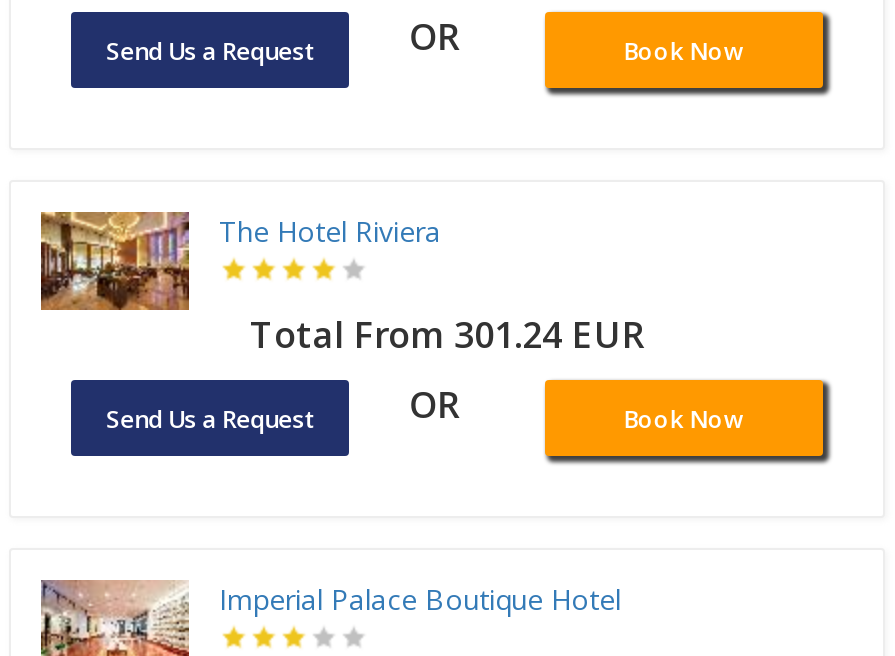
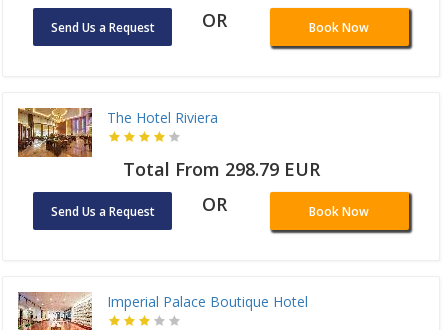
[250,310,644,358] Total From 301.24 EUR -> [122,157,319,181] Total From 298.79 EUR

